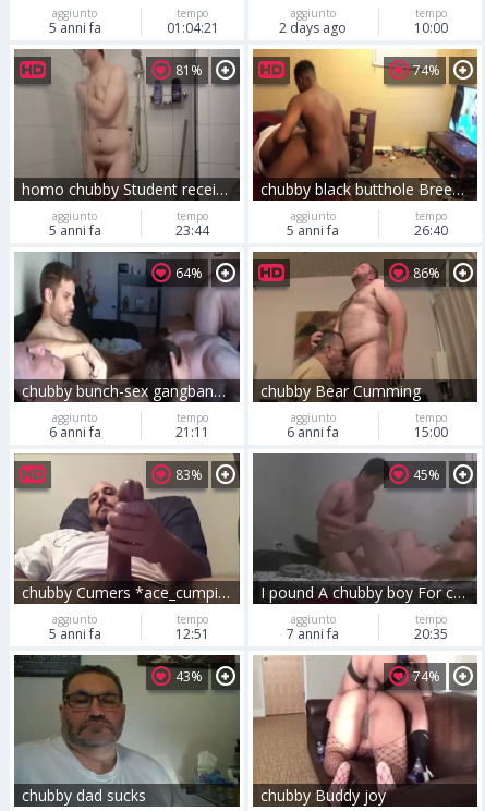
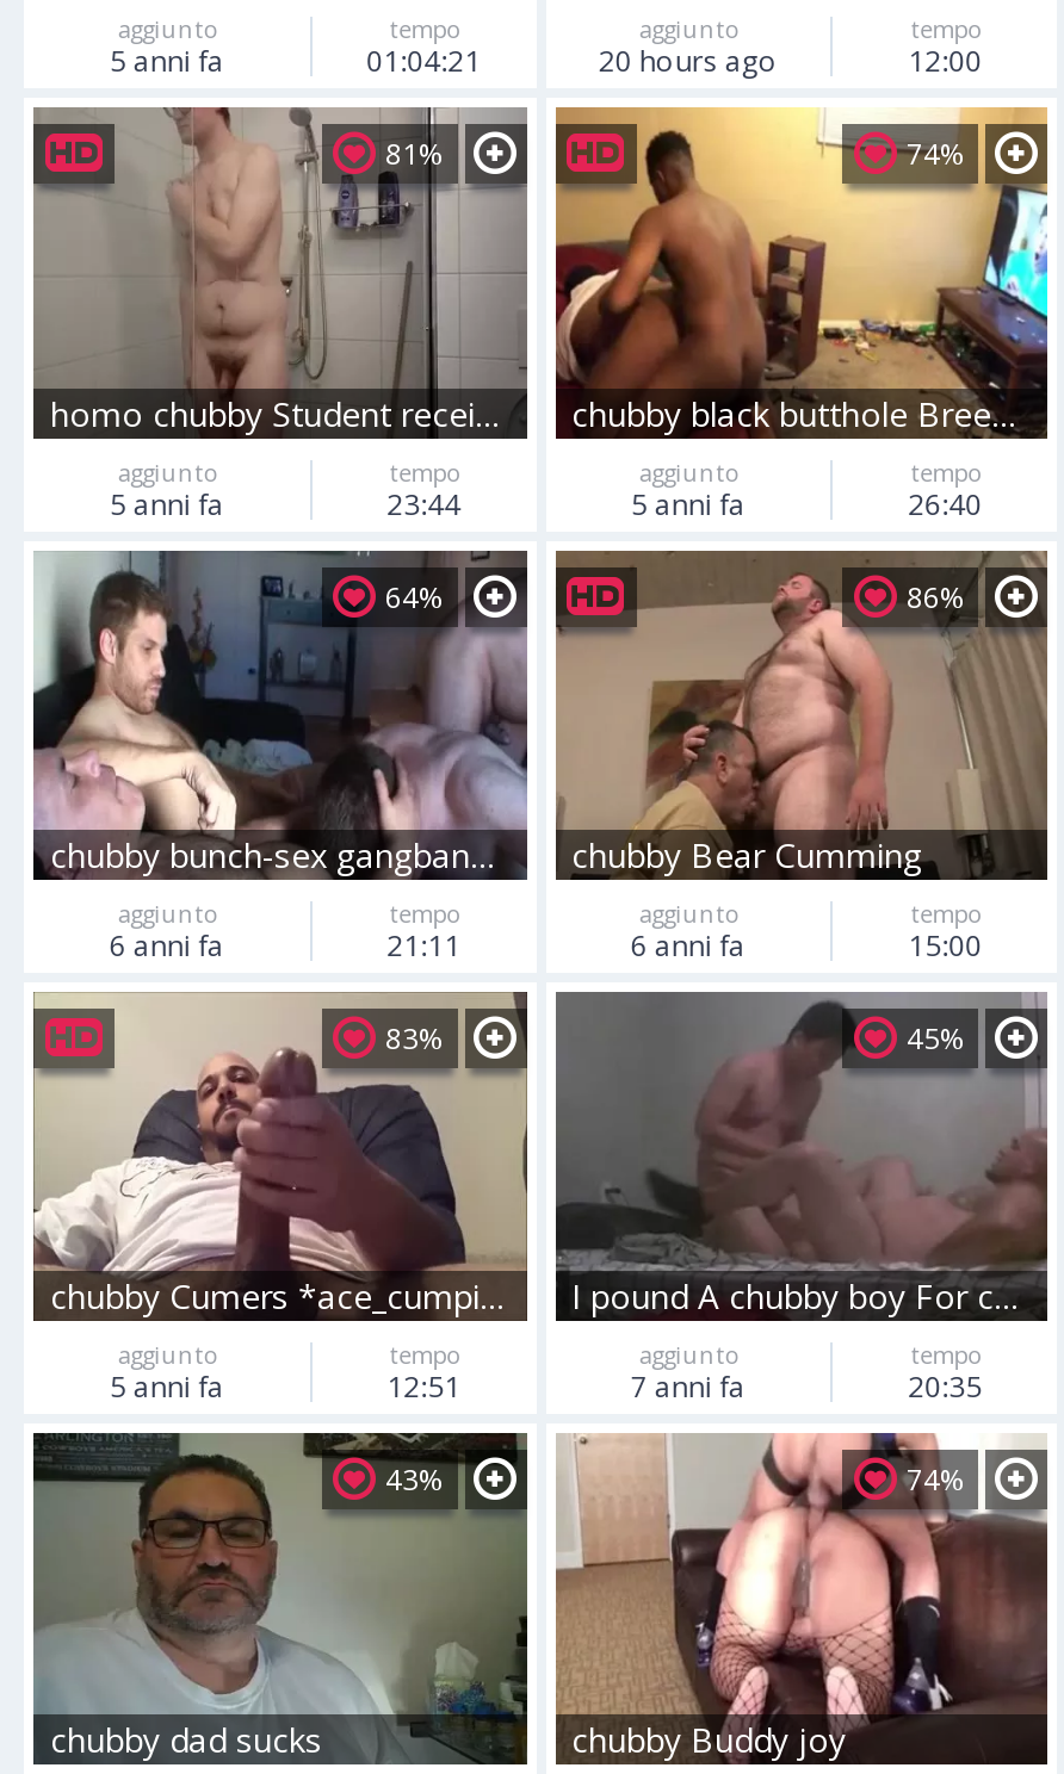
[279,19,347,37] 2 days ago -> [598,41,777,82] 20 hours ago
[414,19,448,37] 10:00 -> [908,41,982,82] 12:00

